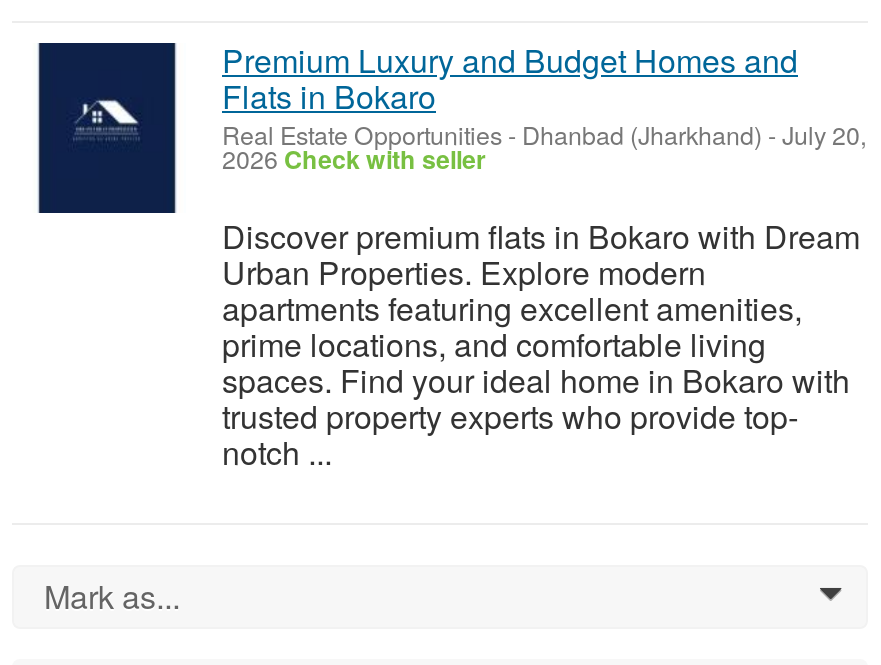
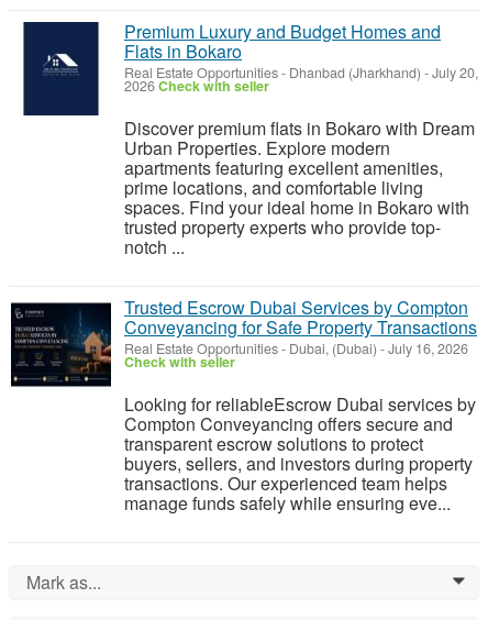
none -> [10,294,477,515] [image] | Trusted Escrow Dubai Services by Compton | Conveyancing for Safe Property Transactions | Real Estate Opportunities - Dubai, (Dubai) - July 16, 2026 | Check with seller | Looking for reliableEscrow Dubai services by | Compton Conveyancing offers secure and | transparent escrow solutions to protect | buyers, sellers, and investors during property | transactions. Our experienced team helps | manage funds safely while ensuring eve...

